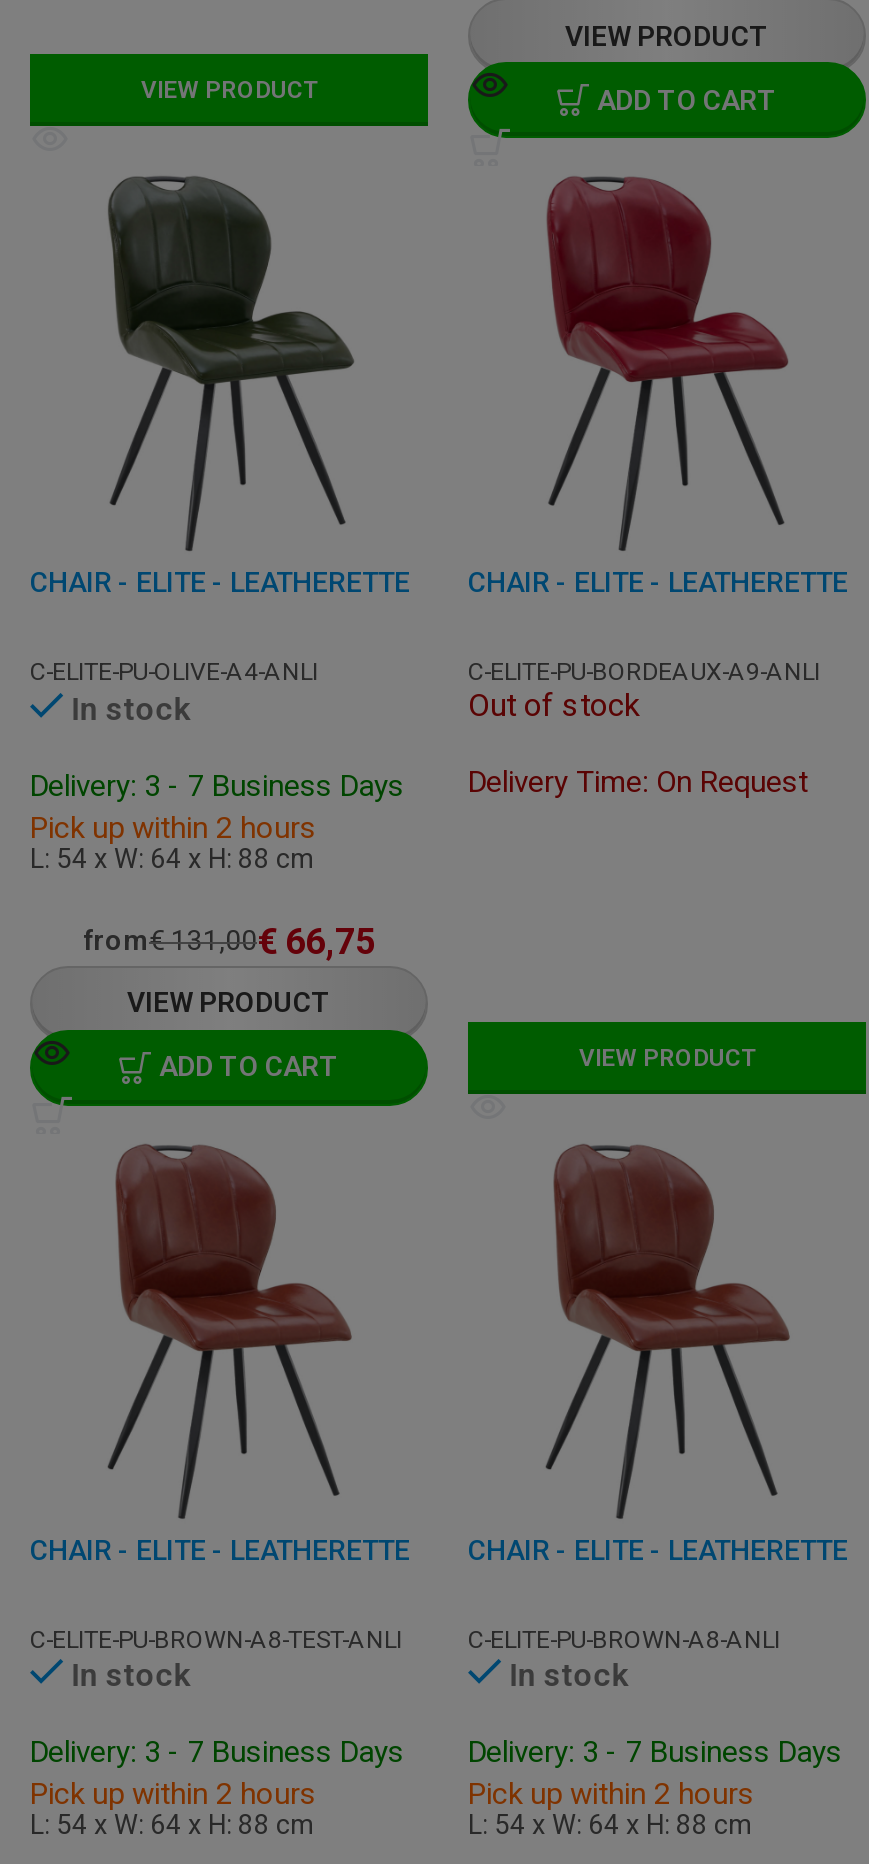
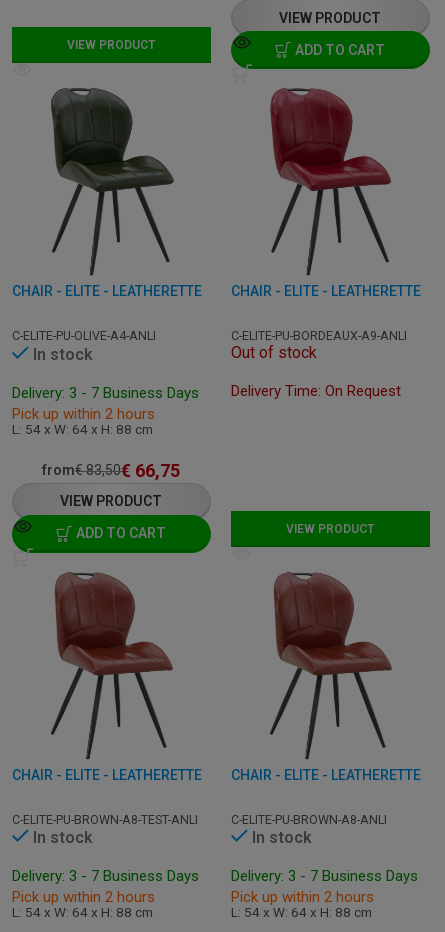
[83,919,375,961] from€131,00€66,75 -> [42,460,180,481] from€83,50€66,75

